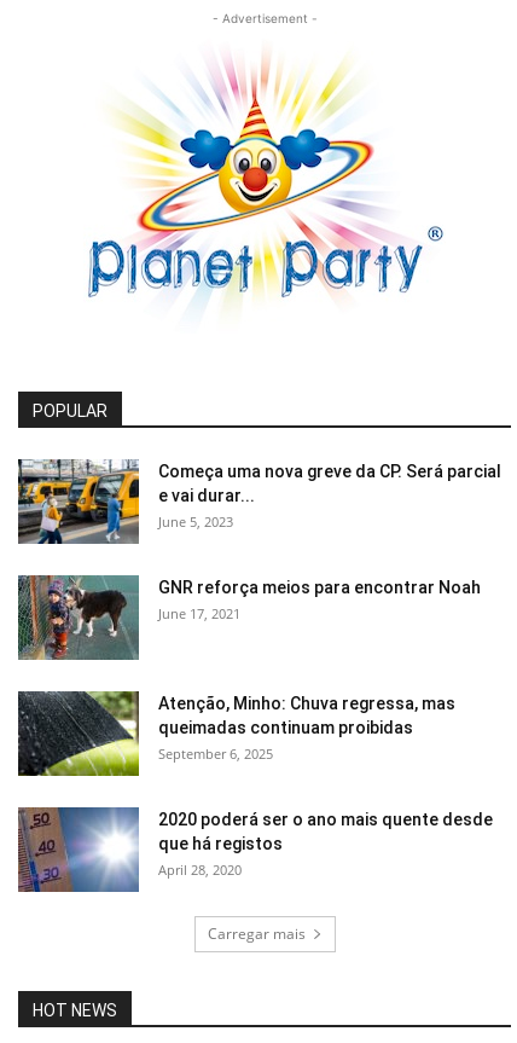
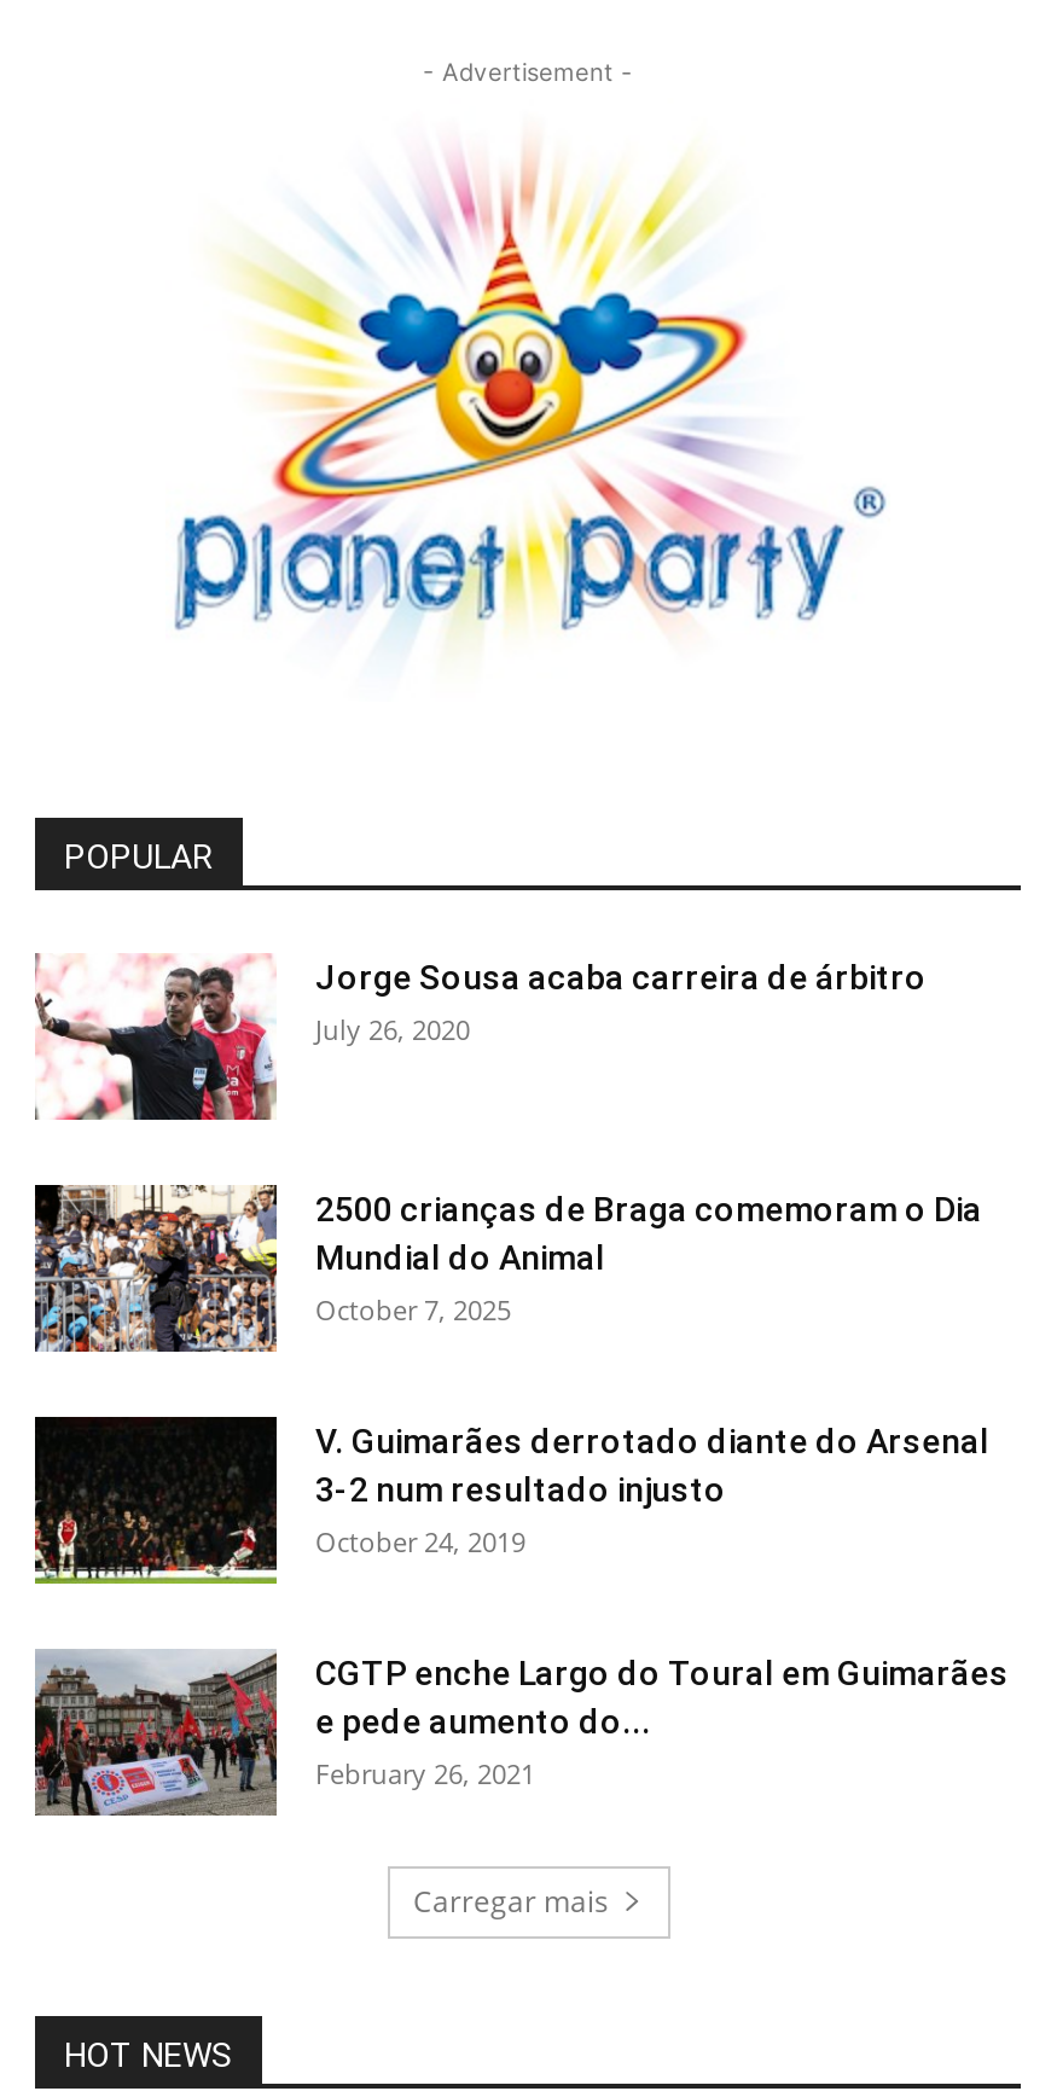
[17,458,501,545] [image] | Começa uma nova greve da CP. Será parcial | e vai durar... | June 5, 2023 -> [35,952,927,1123] [image] | Jorge Sousa acaba carreira de árbitro | July 26, 2020
[17,574,481,661] [image] | GNR reforça meios para encontrar Noah | June 17, 2021 -> [35,1184,982,1353] [image] | 2500 crianças de Braga comemoram o Dia | Mundial do Animal | October 7, 2025
[17,691,455,777] [image] | Atenção, Minho: Chuva regressa, mas | queimadas continuam proibidas | September 6, 2025 -> [33,1416,989,1585] [image] | V. Guimarães derrotado diante do Arsenal | 3-2 num resultado injusto | October 24, 2019
[17,806,493,893] [image] | 2020 poderá ser o ano mais quente desde | que há registos | April 28, 2020 -> [35,1648,1009,1817] [image] | CGTP enche Largo do Toural em Guimarães | e pede aumento do... | February 26, 2021

